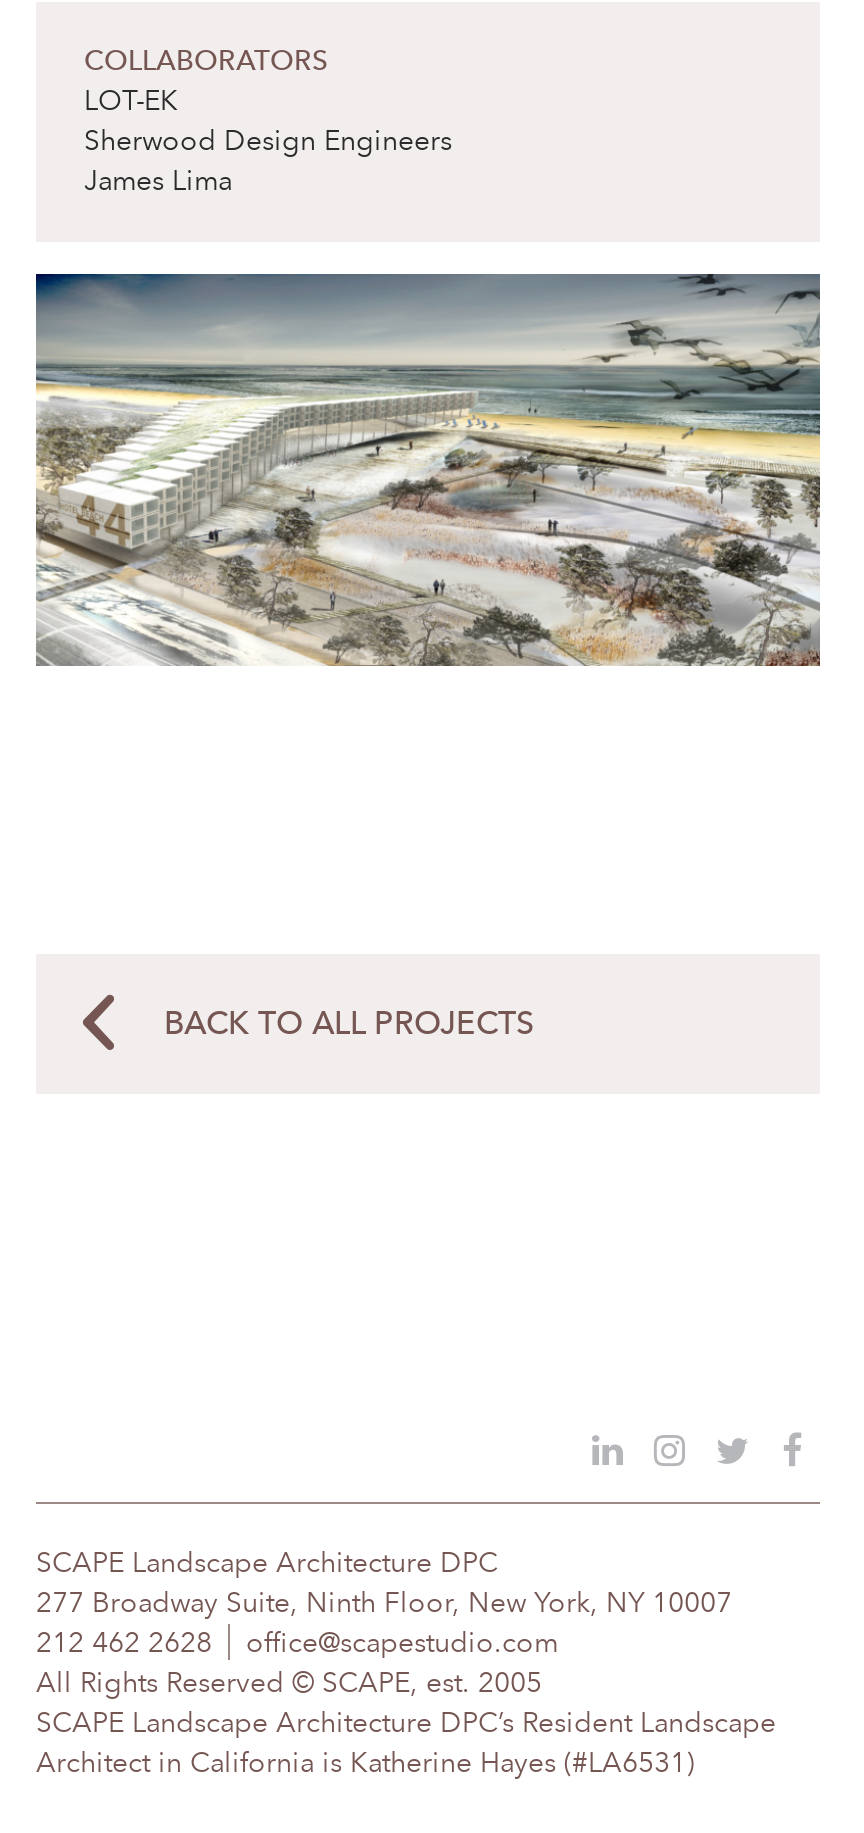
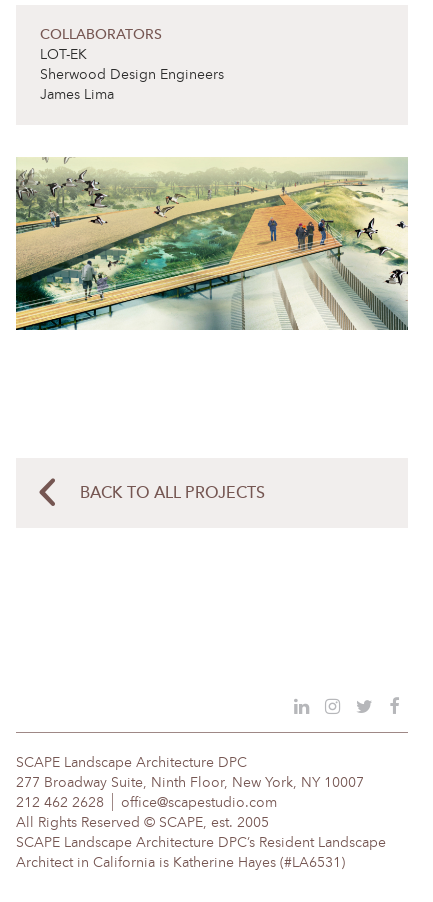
[34,272,822,668] [image] -> [15,141,408,331] [image]

